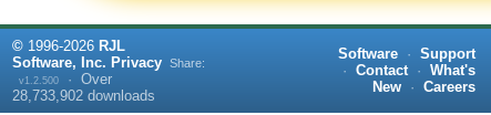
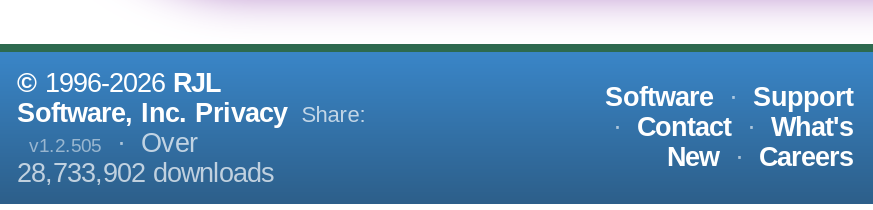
[19,70,112,87] v1.2.500 · Over -> [29,127,197,157] v1.2.505 · Over

